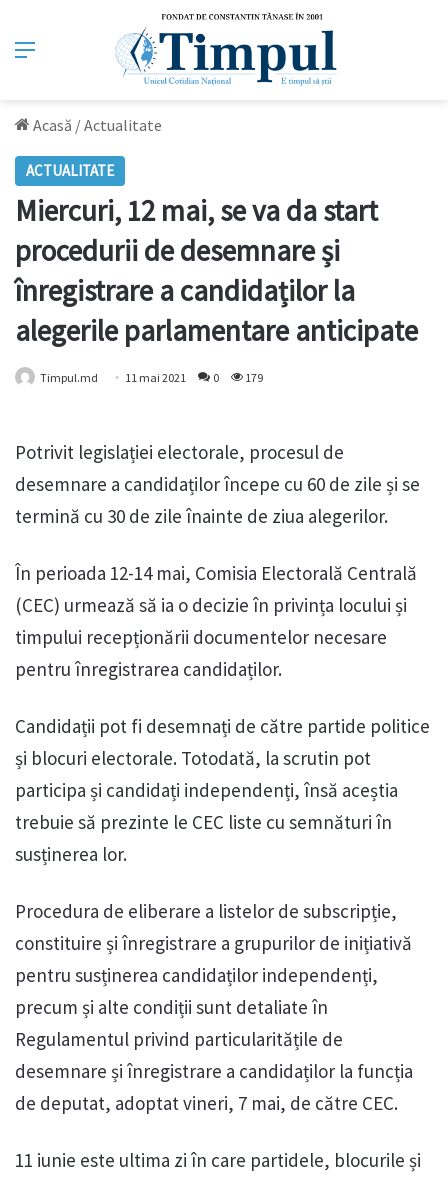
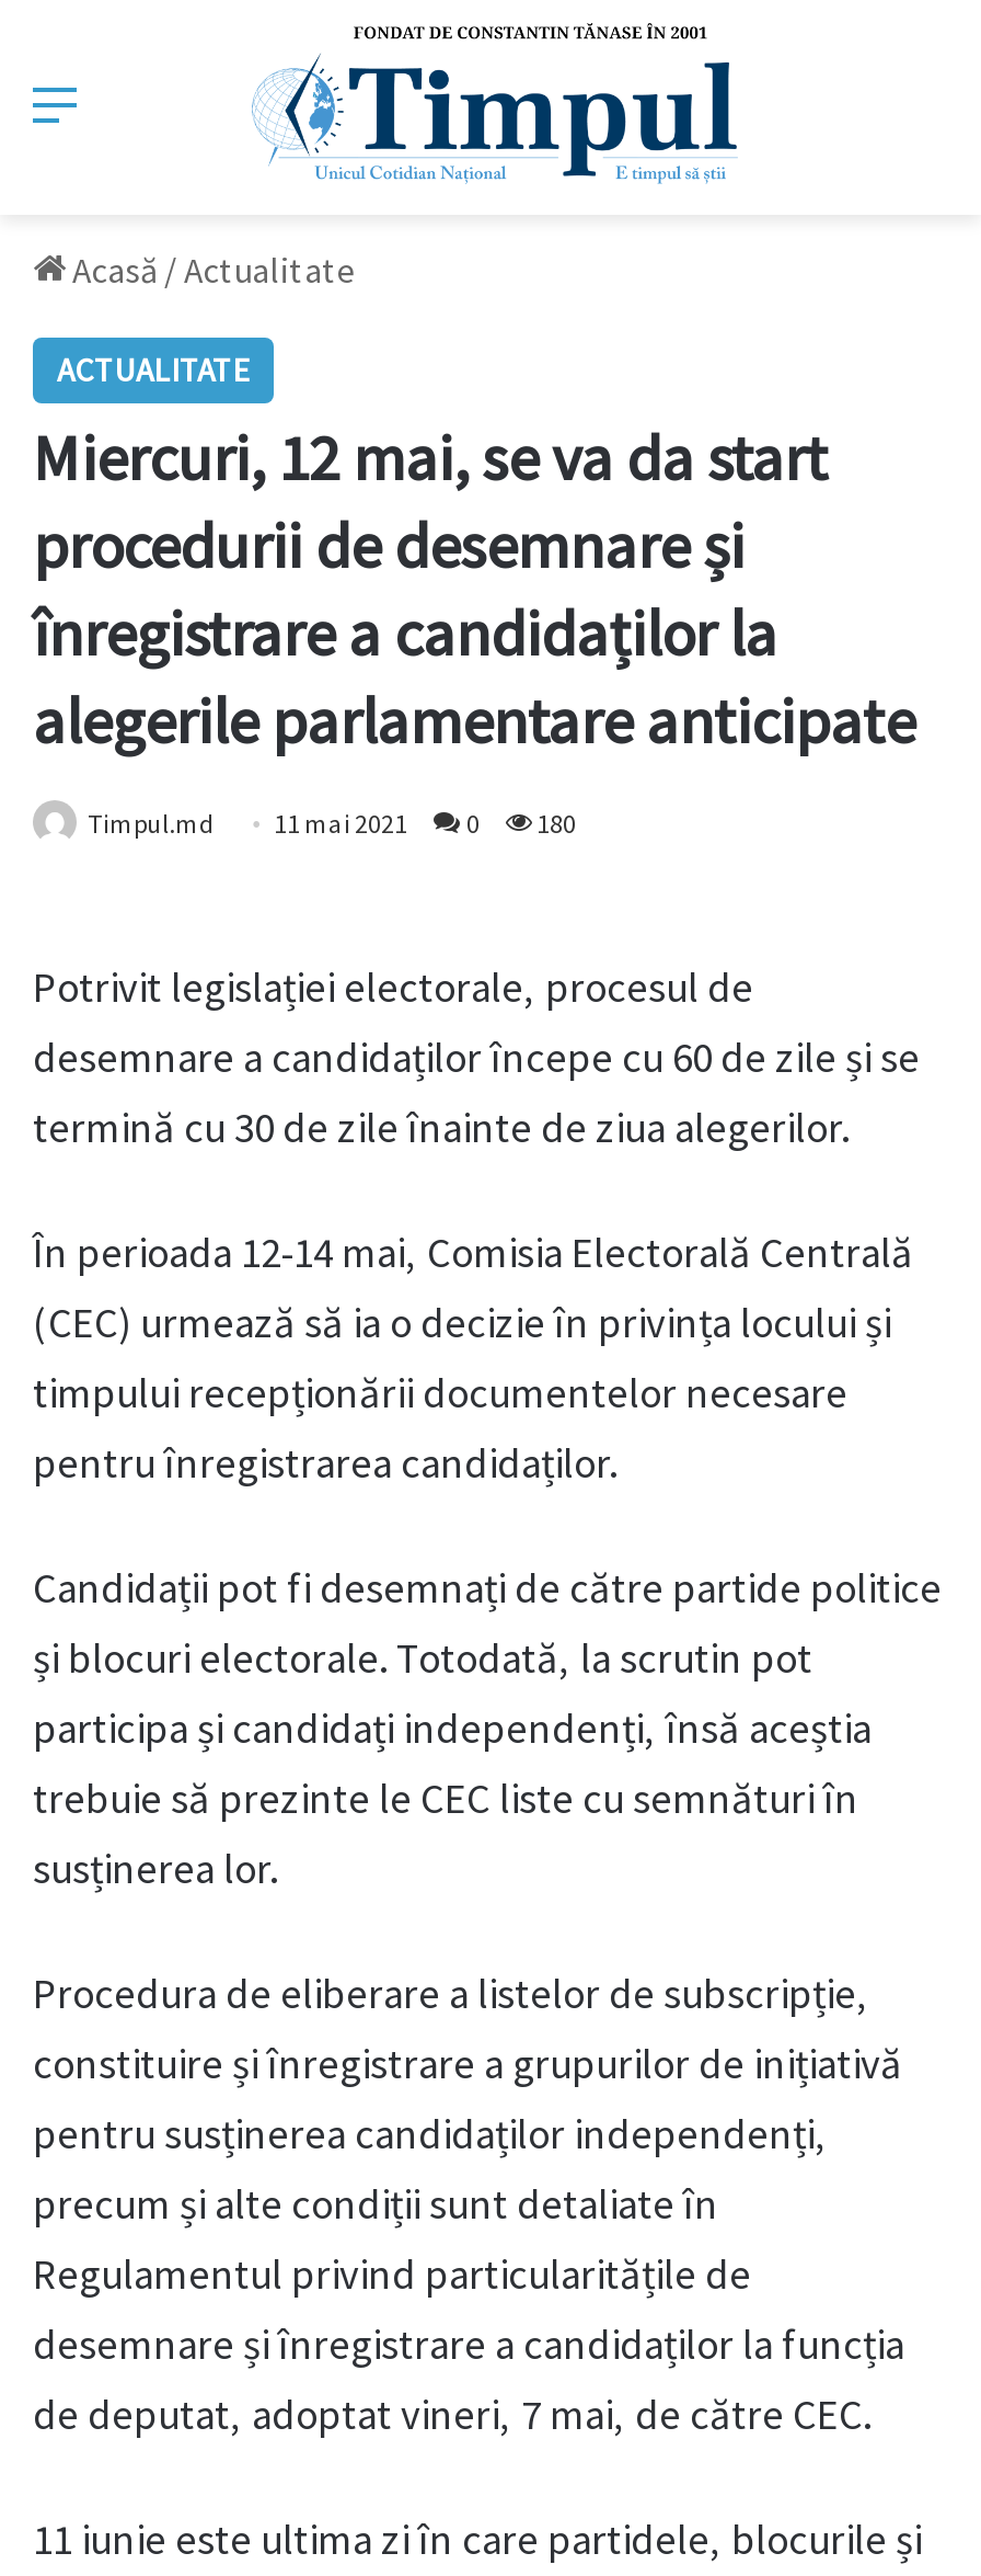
[40,370,263,385] Timpul.md 11 mai 2021 0 179 -> [88,807,576,840] Timpul.md 11 mai 2021 0 180

